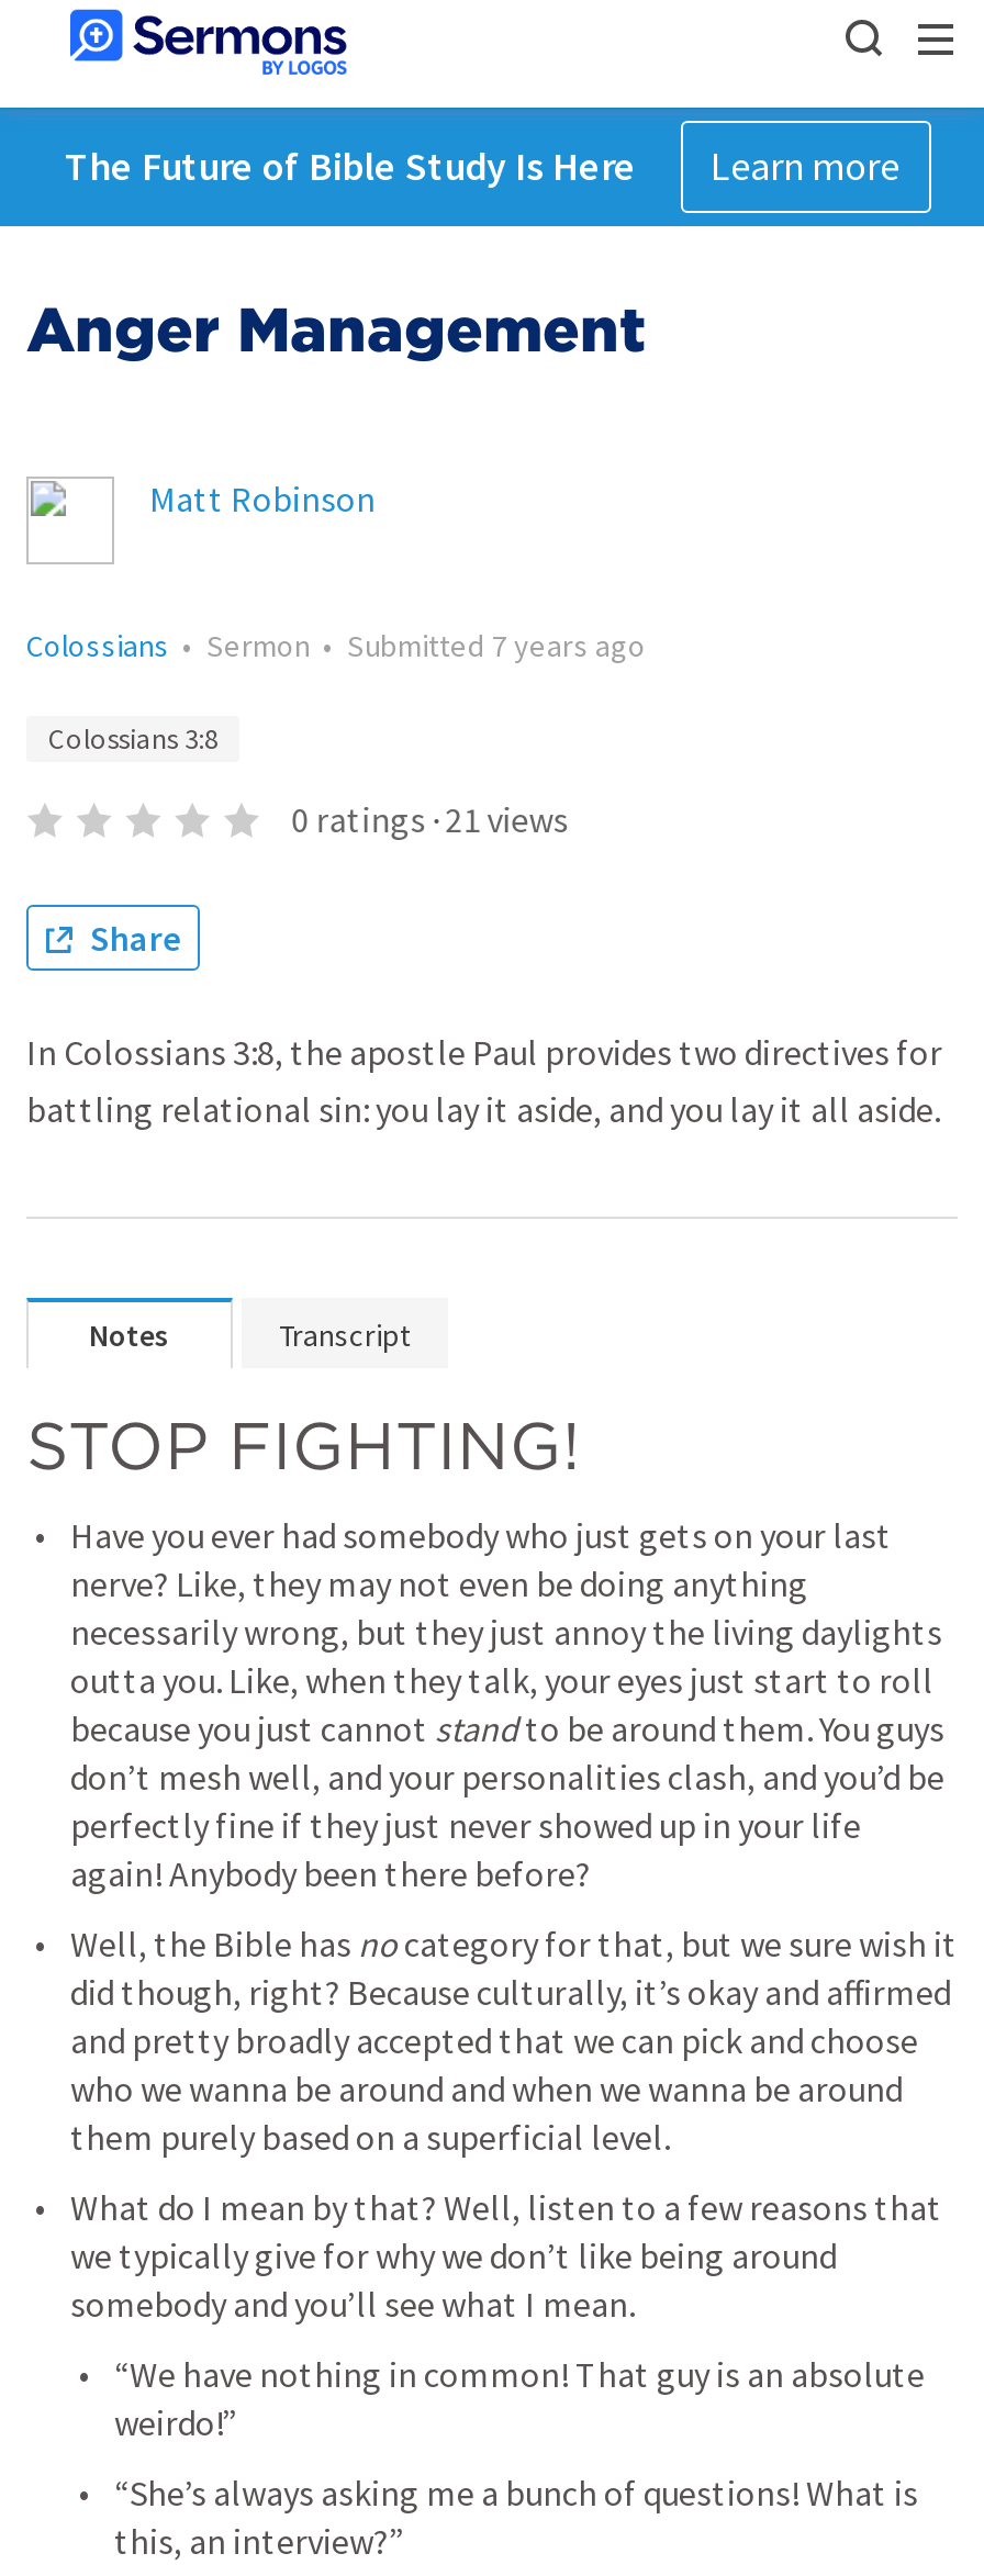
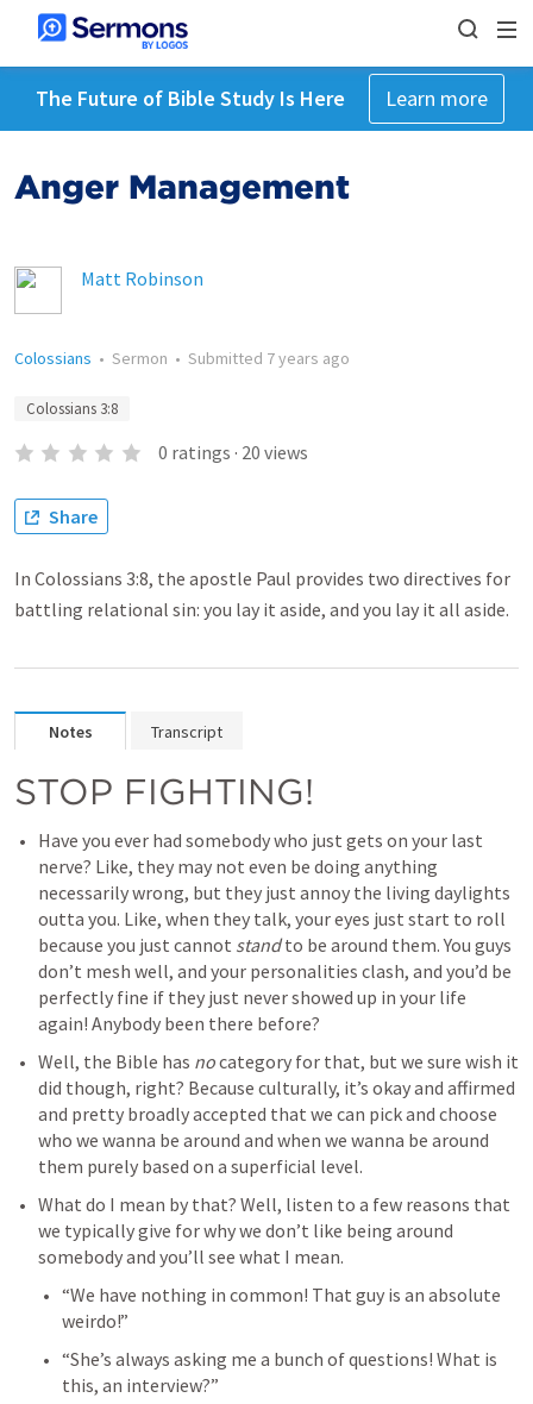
[291,797,568,841] 0 ratings · 21 views -> [158,440,308,464] 0 ratings · 20 views

